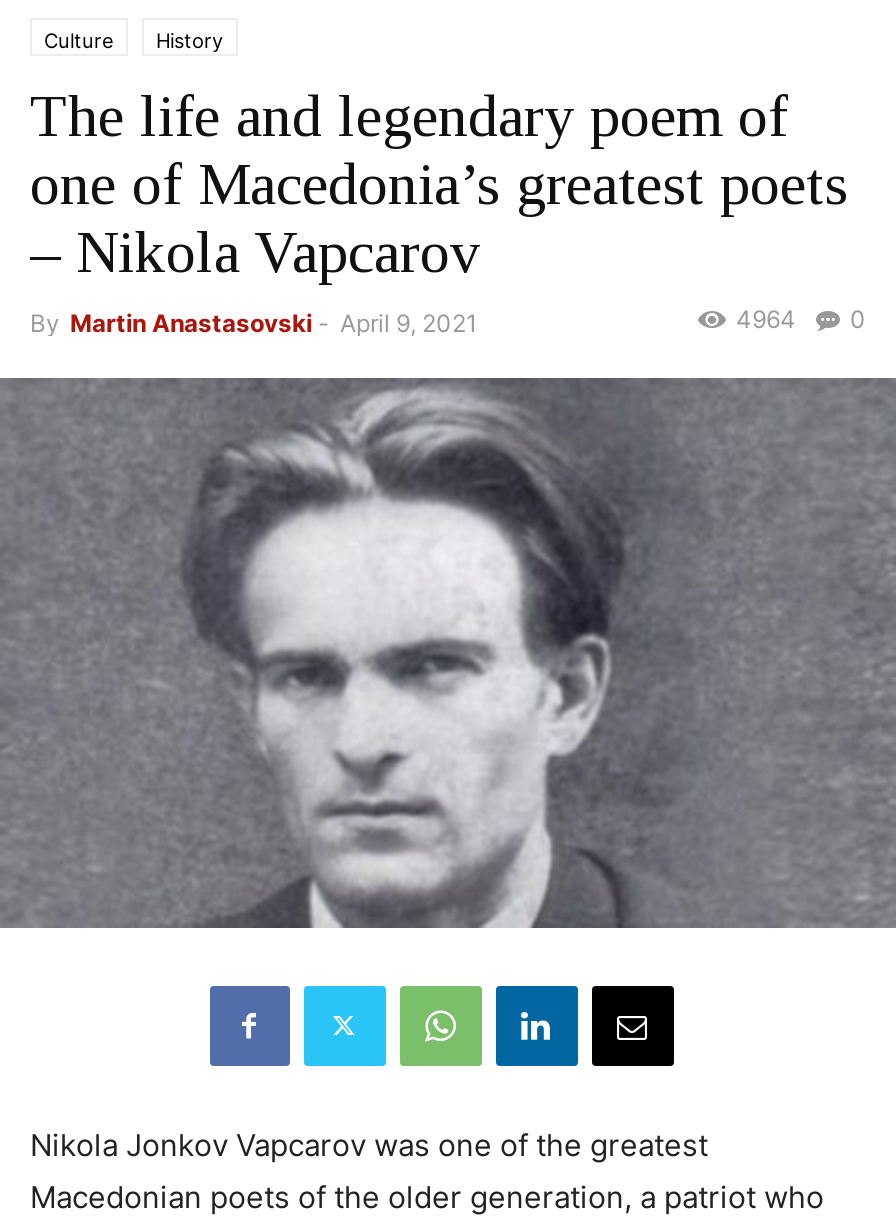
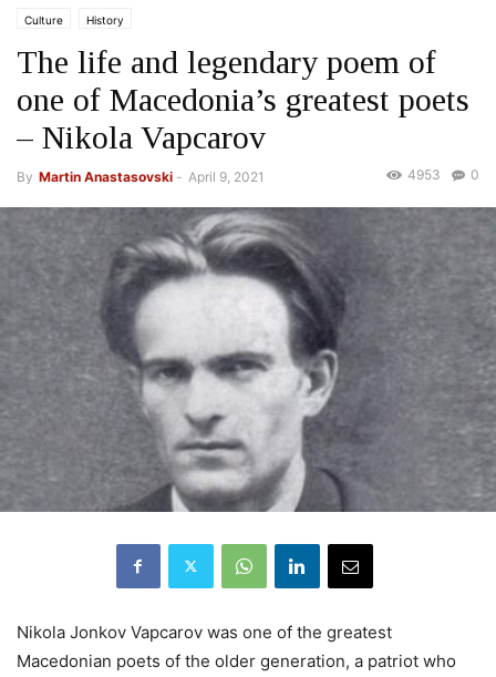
[736,304,866,334] 4964 0 -> [407,166,479,183] 4953 0

